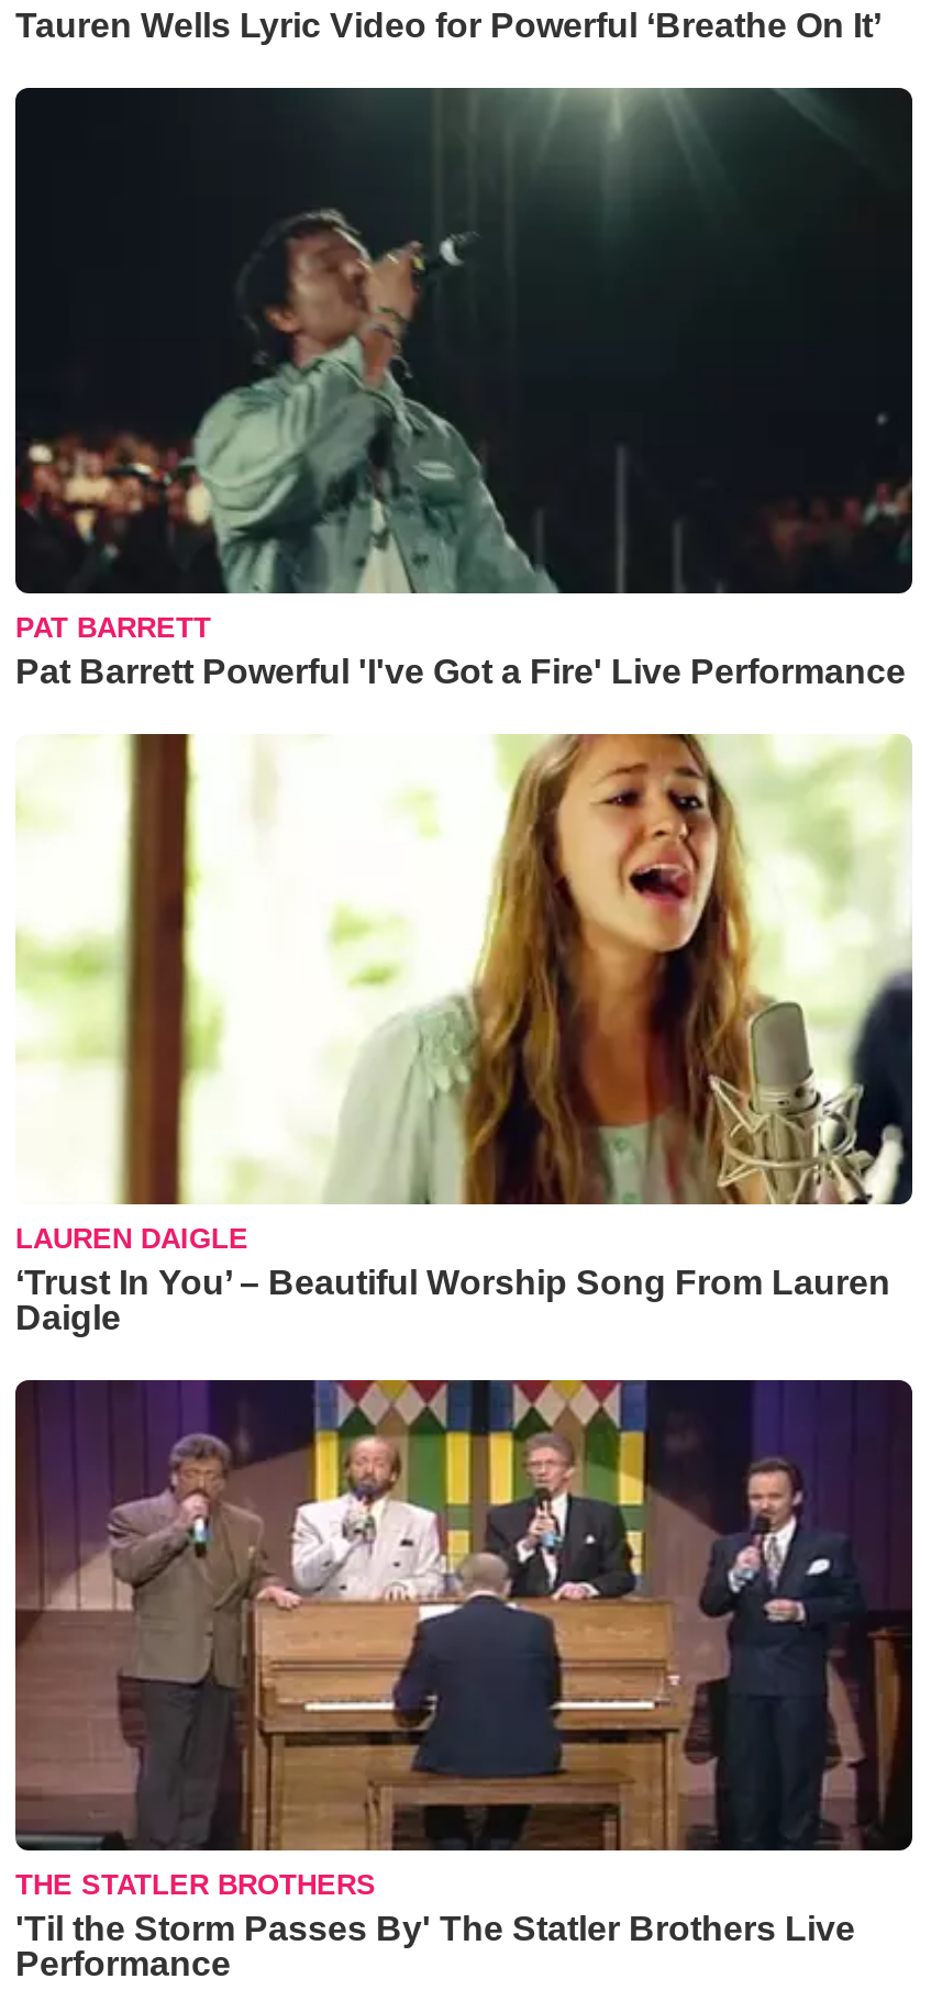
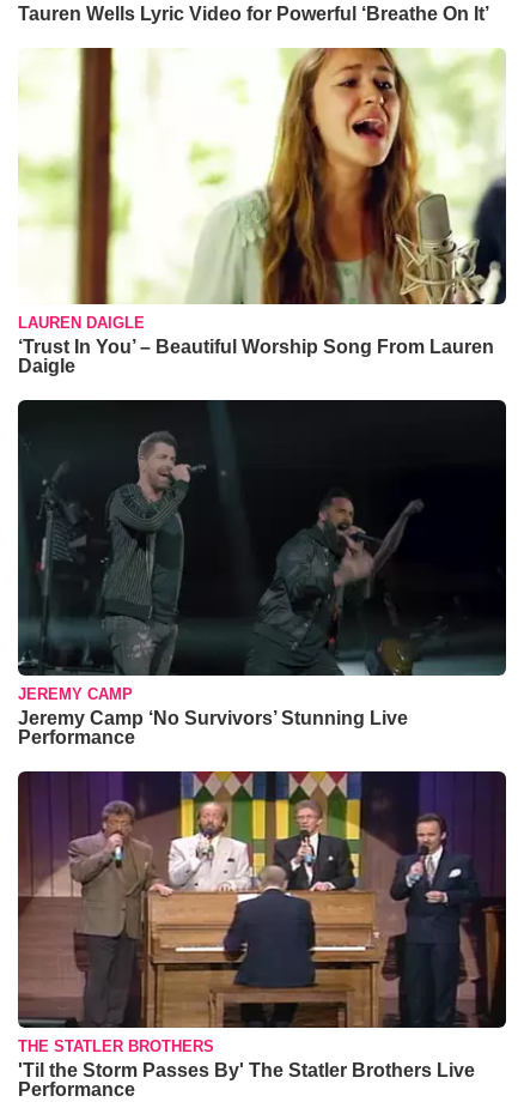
[13,86,915,689] [image] | PAT BARRETT | Pat Barrett Powerful 'I've Got a Fire' Live Performance -> none
moved [13,730,915,1336] -> [17,46,507,376]: [image] | LAUREN DAIGLE | ‘Trust In You’ – Beautiful Worship Song From Lauren | Daigle
none -> [17,404,506,747] [image] | JEREMY CAMP | Jeremy Camp ‘No Survivors’ Stunning Live | Performance

